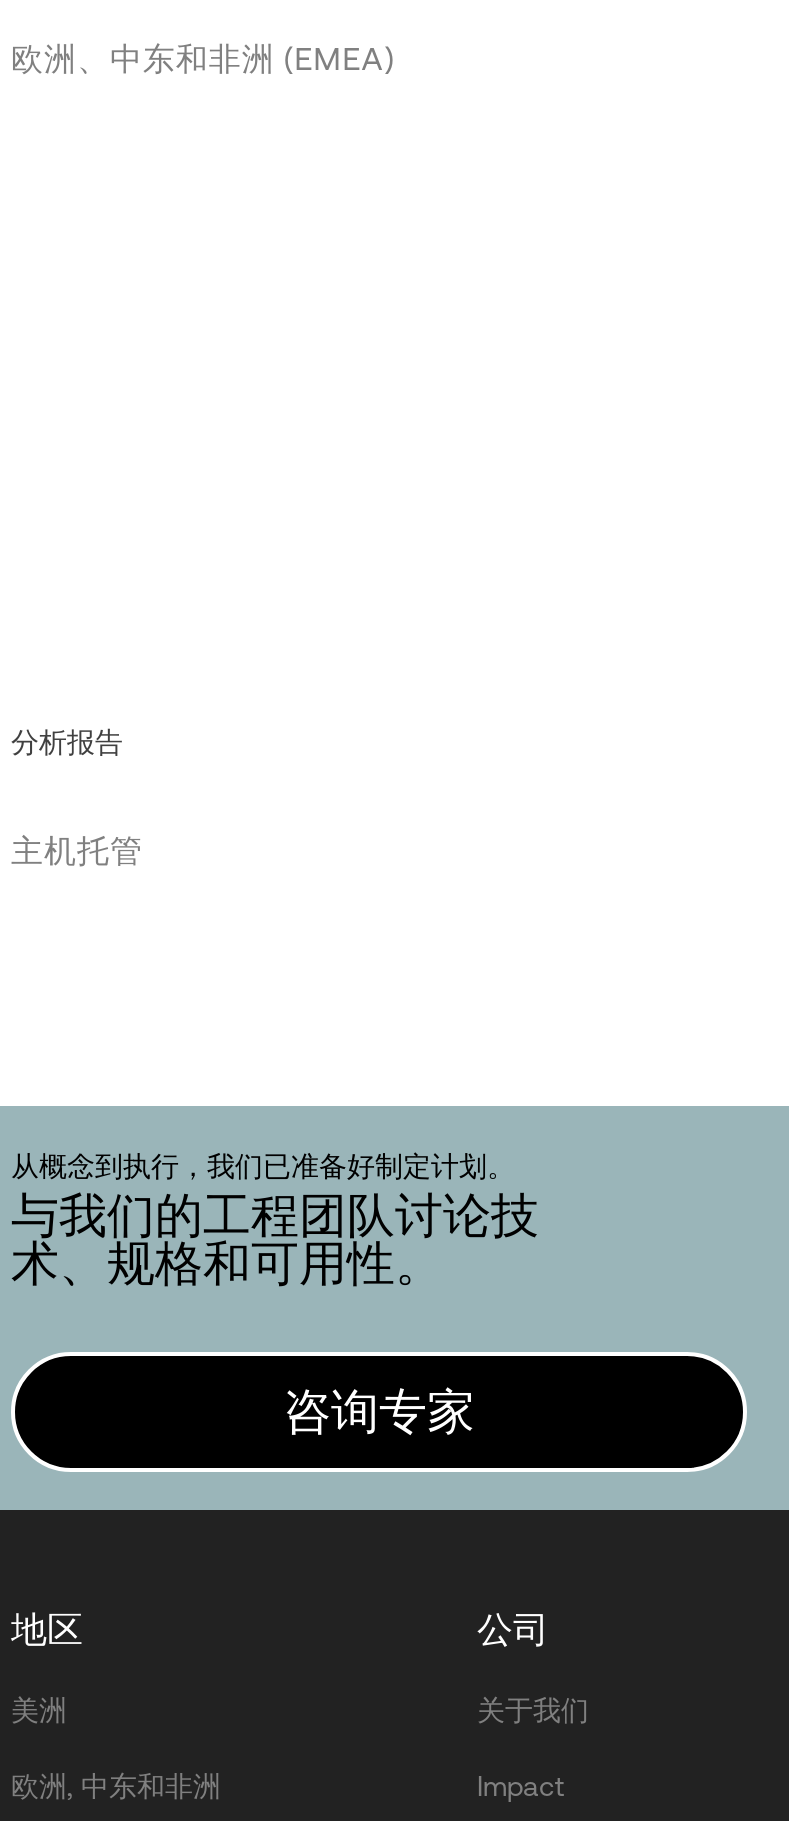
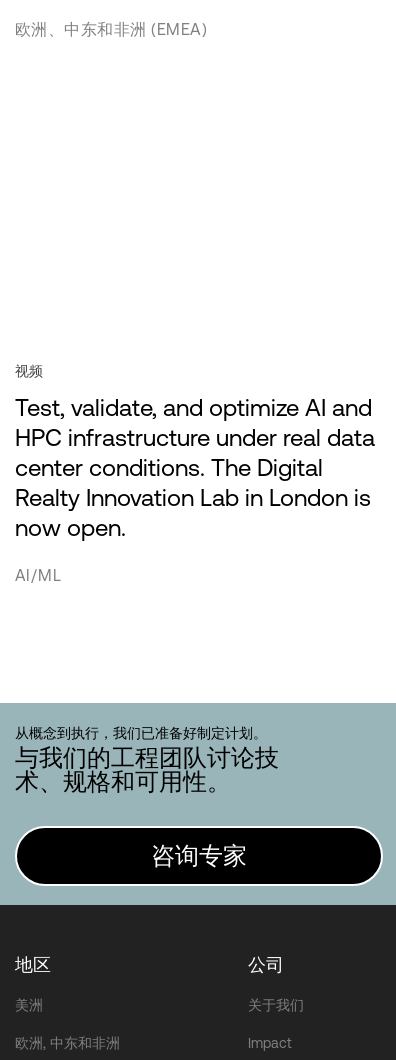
[11,725,143,867] 分析报告 | 主机托管 -> [15,362,375,583] 视频 | Test, validate, and optimize AI and | HPC infrastructure under real data | center conditions. The Digital | Realty Innovation Lab in London is | now open. | AI/ML

